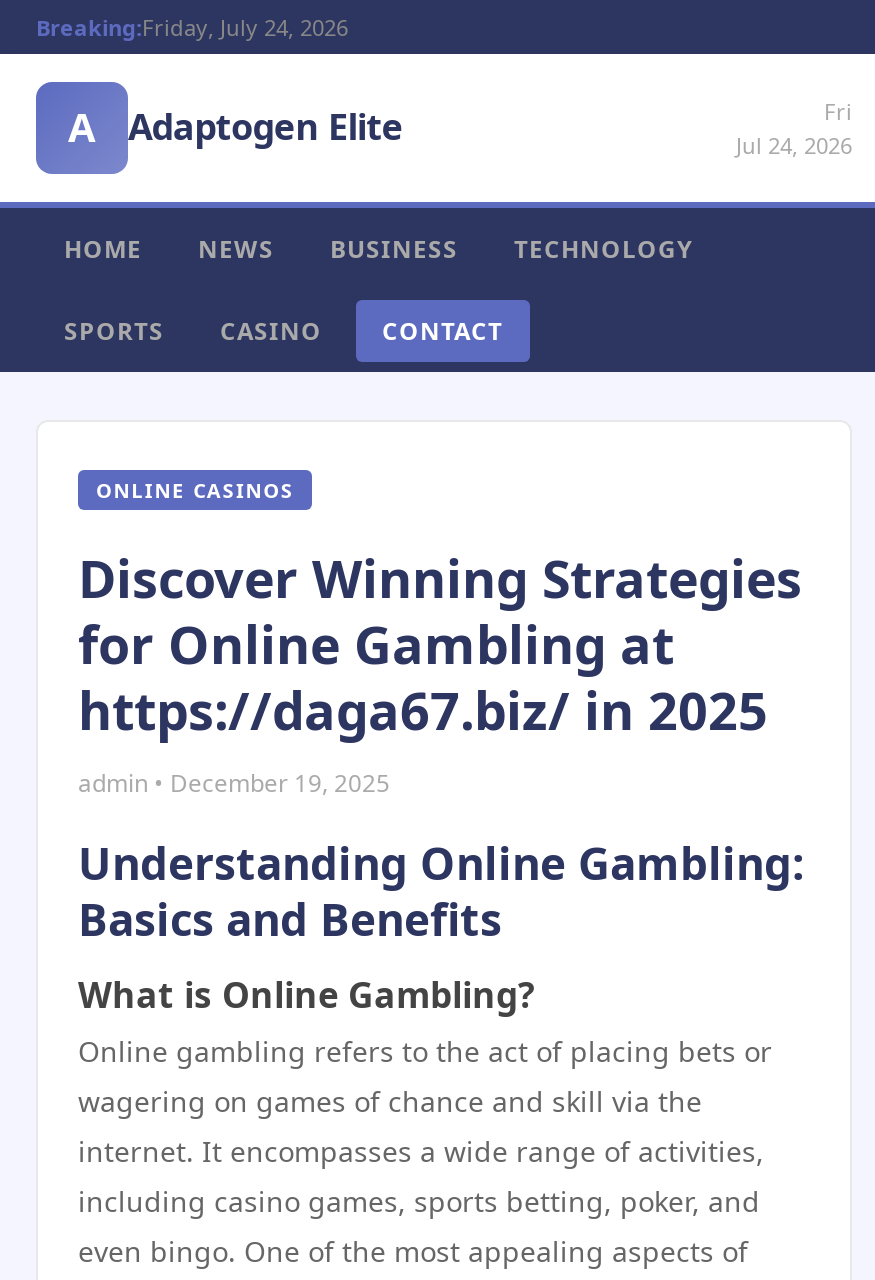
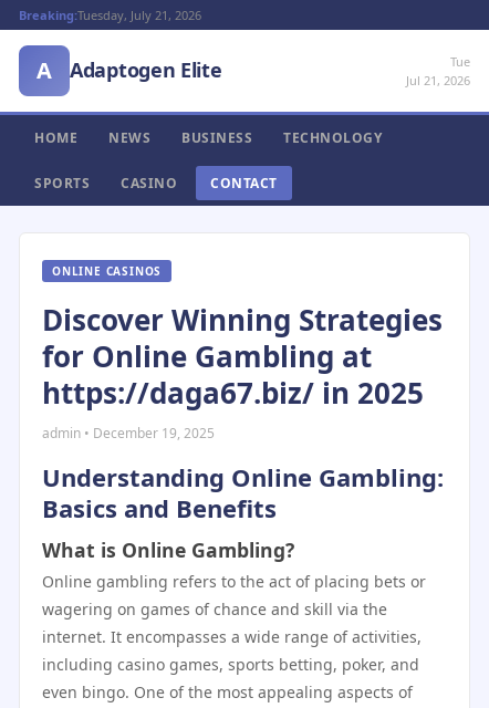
[36,12,348,42] Breaking:Friday, July 24, 2026 -> [19,7,201,23] Breaking:Tuesday, July 21, 2026
[736,96,852,160] Fri | Jul 24, 2026 -> [406,53,470,88] Tue | Jul 21, 2026

